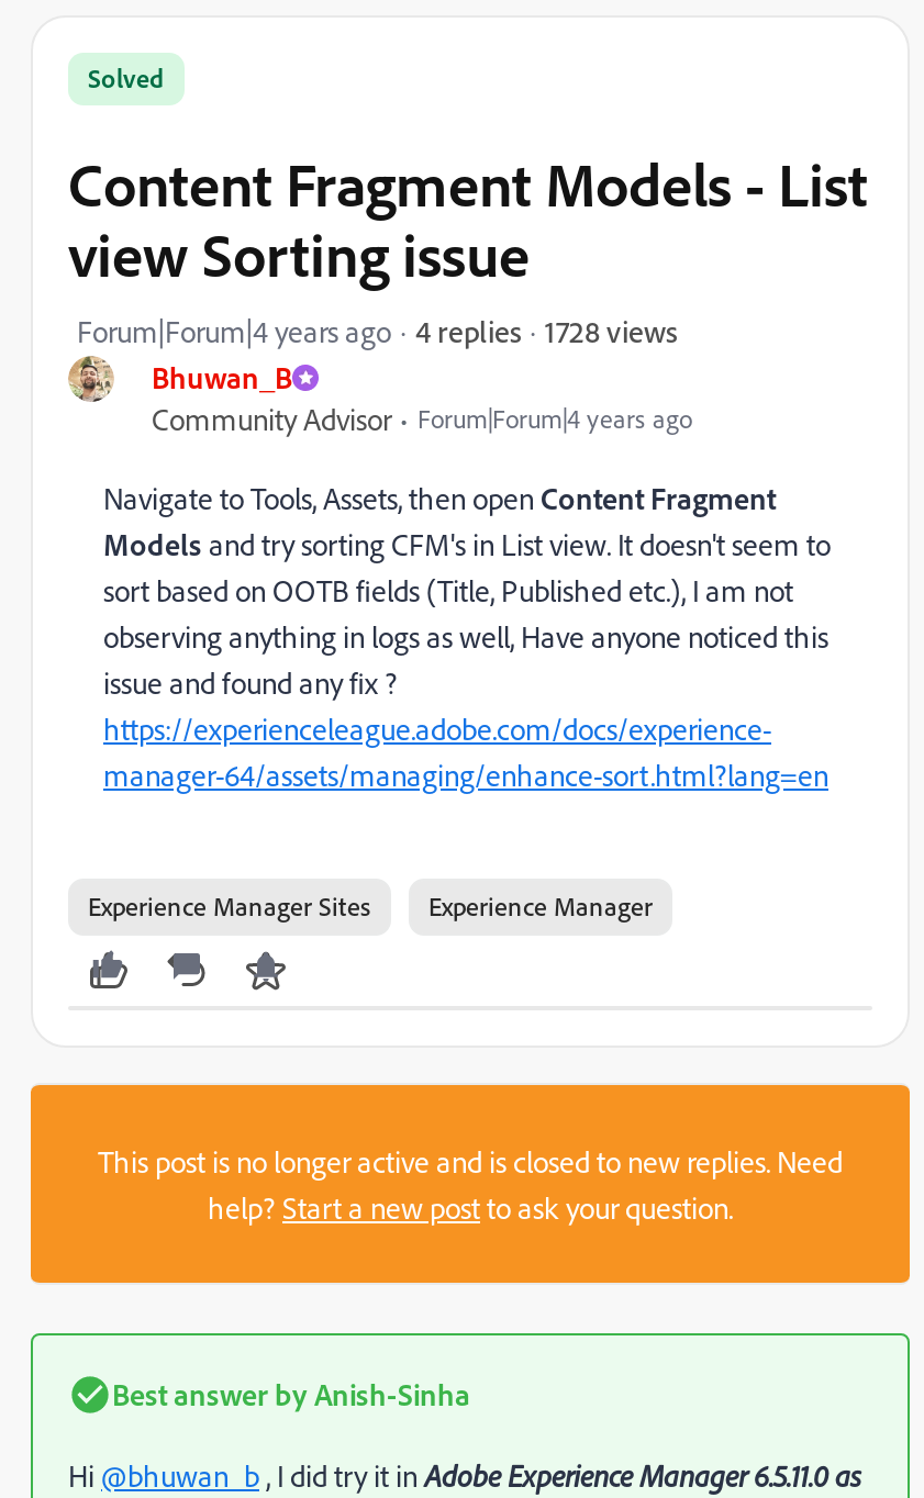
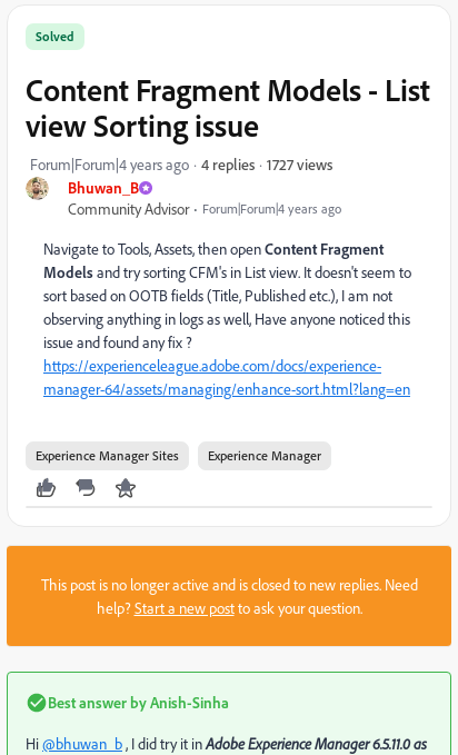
[545,311,677,348] 1728 views -> [267,154,332,173] 1727 views

